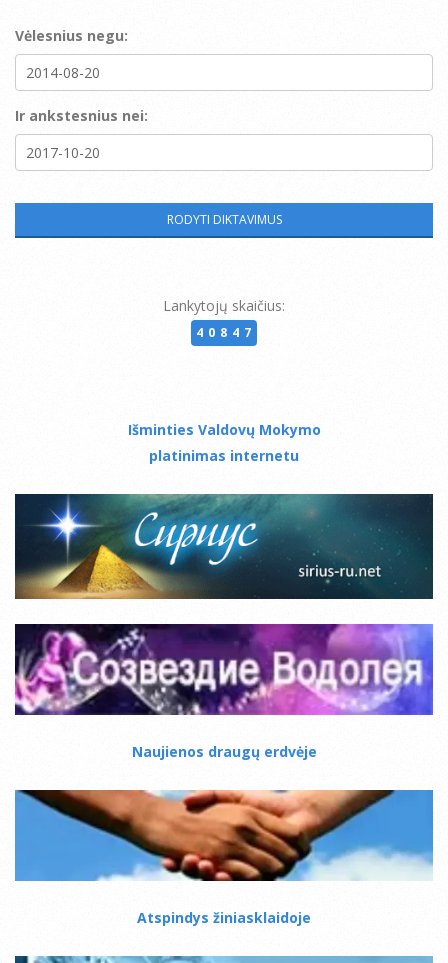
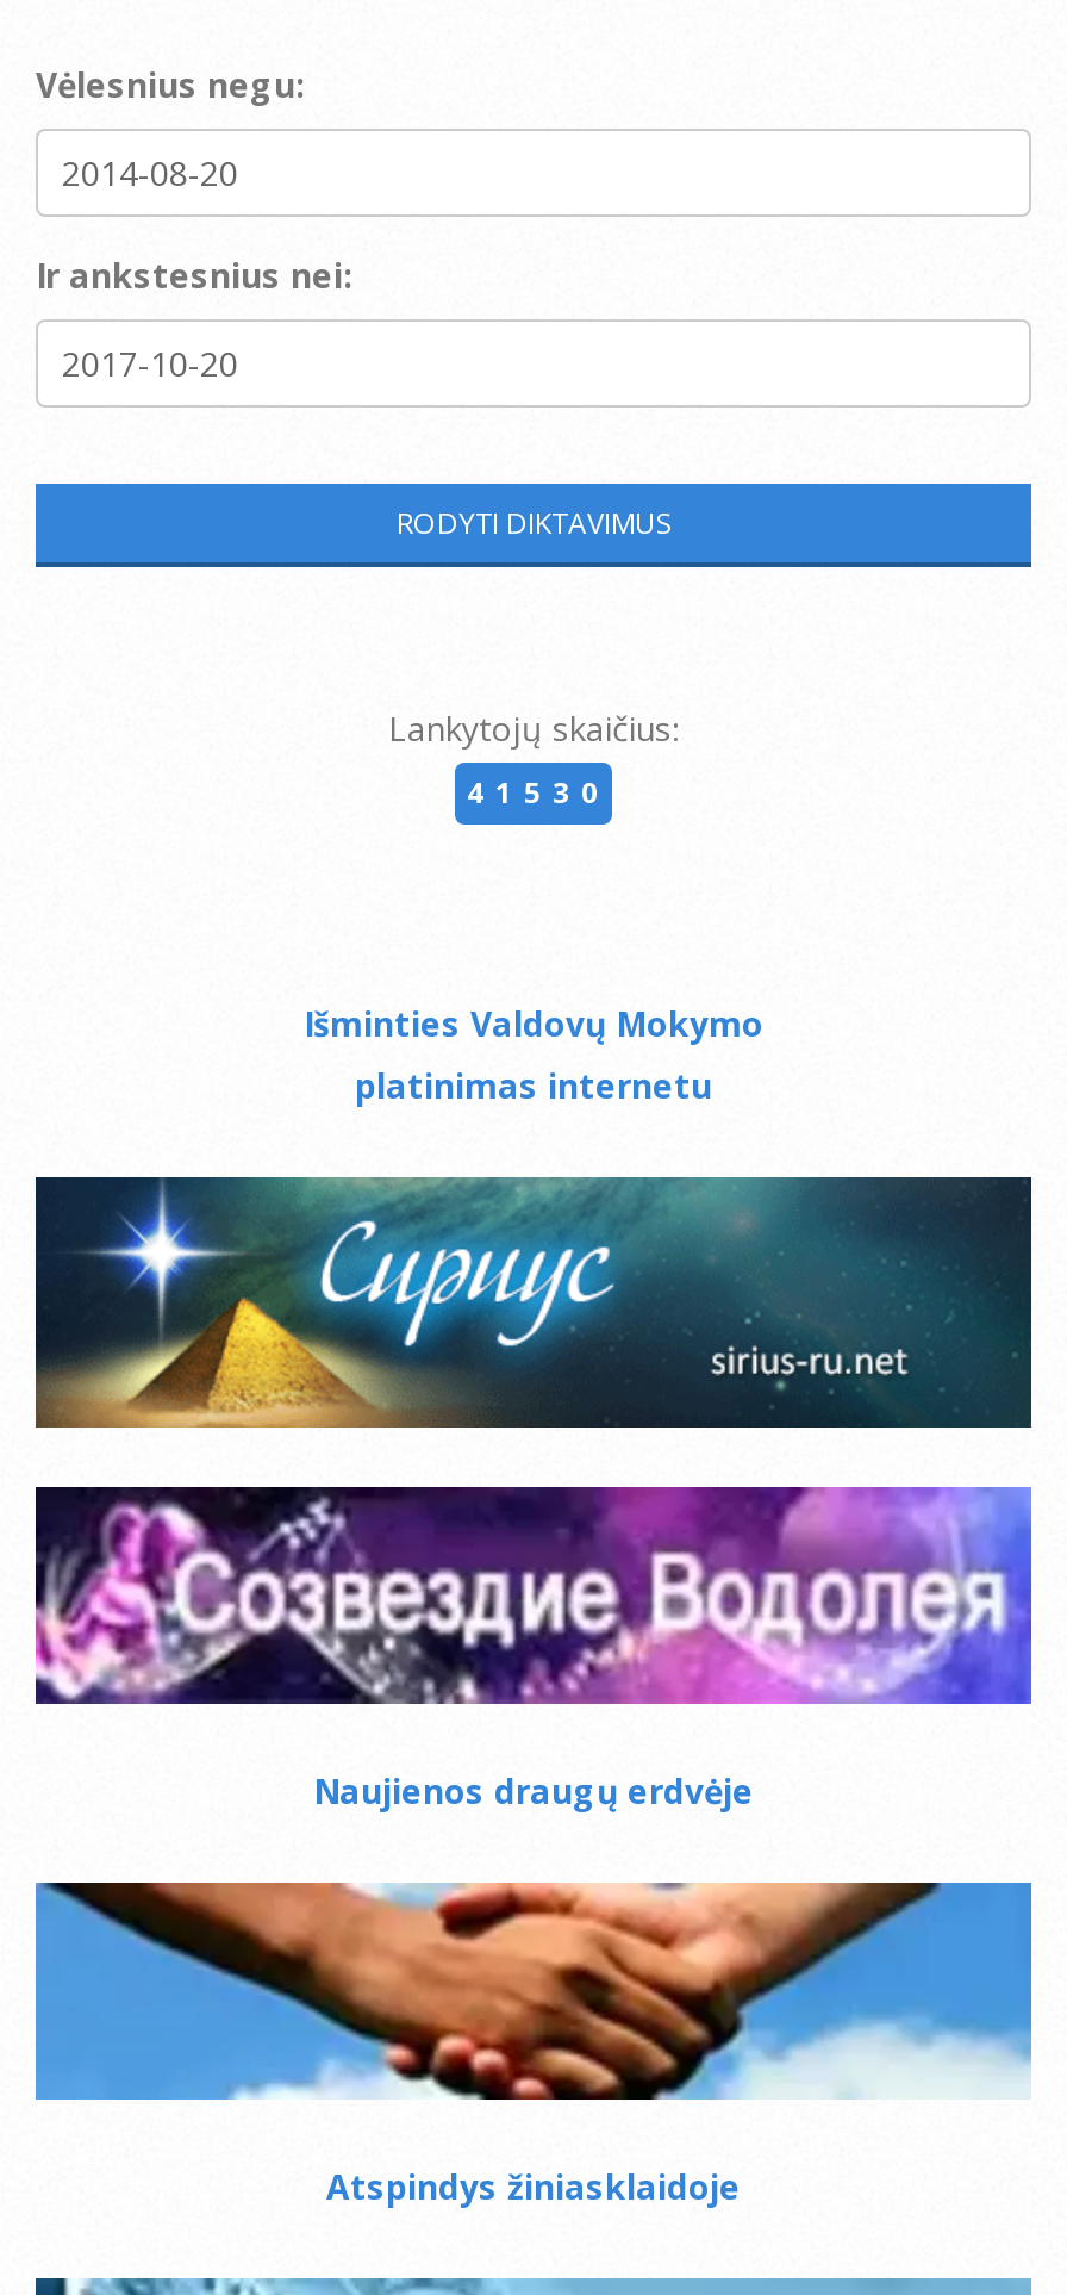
[196,324,256,341] 40847 -> [467,772,610,813] 41530

